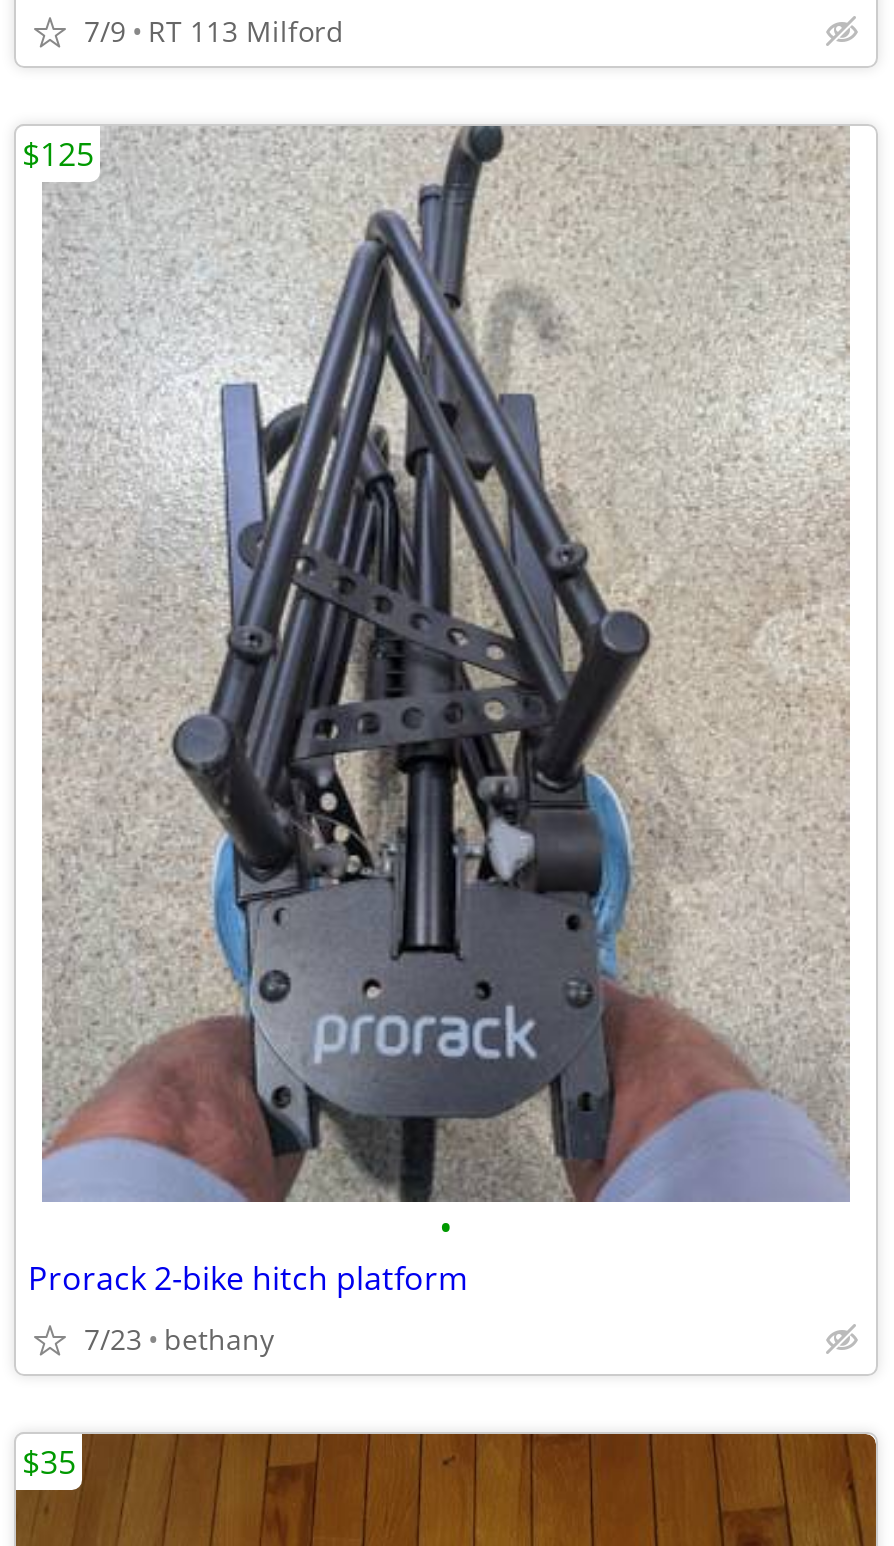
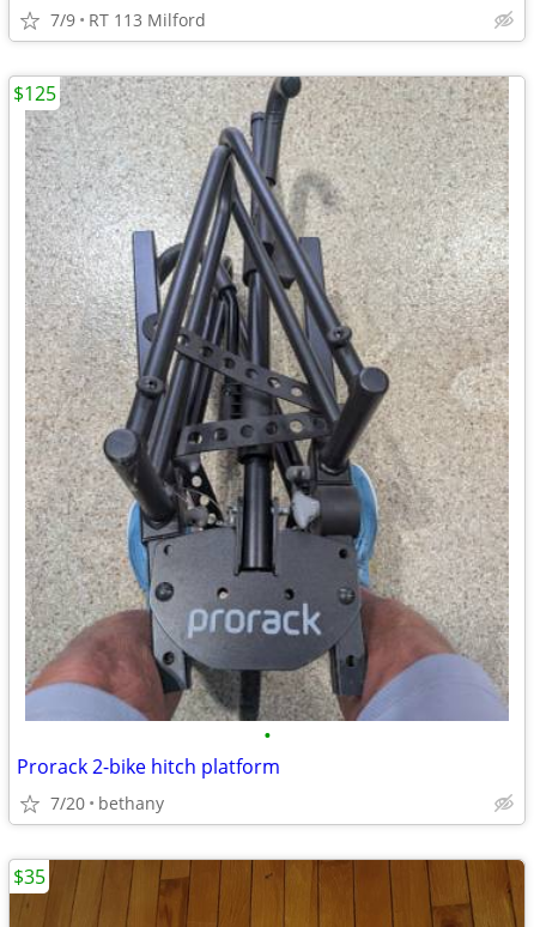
[84,1320,274,1358] 7/23 bethany -> [50,792,164,814] 7/20 bethany

